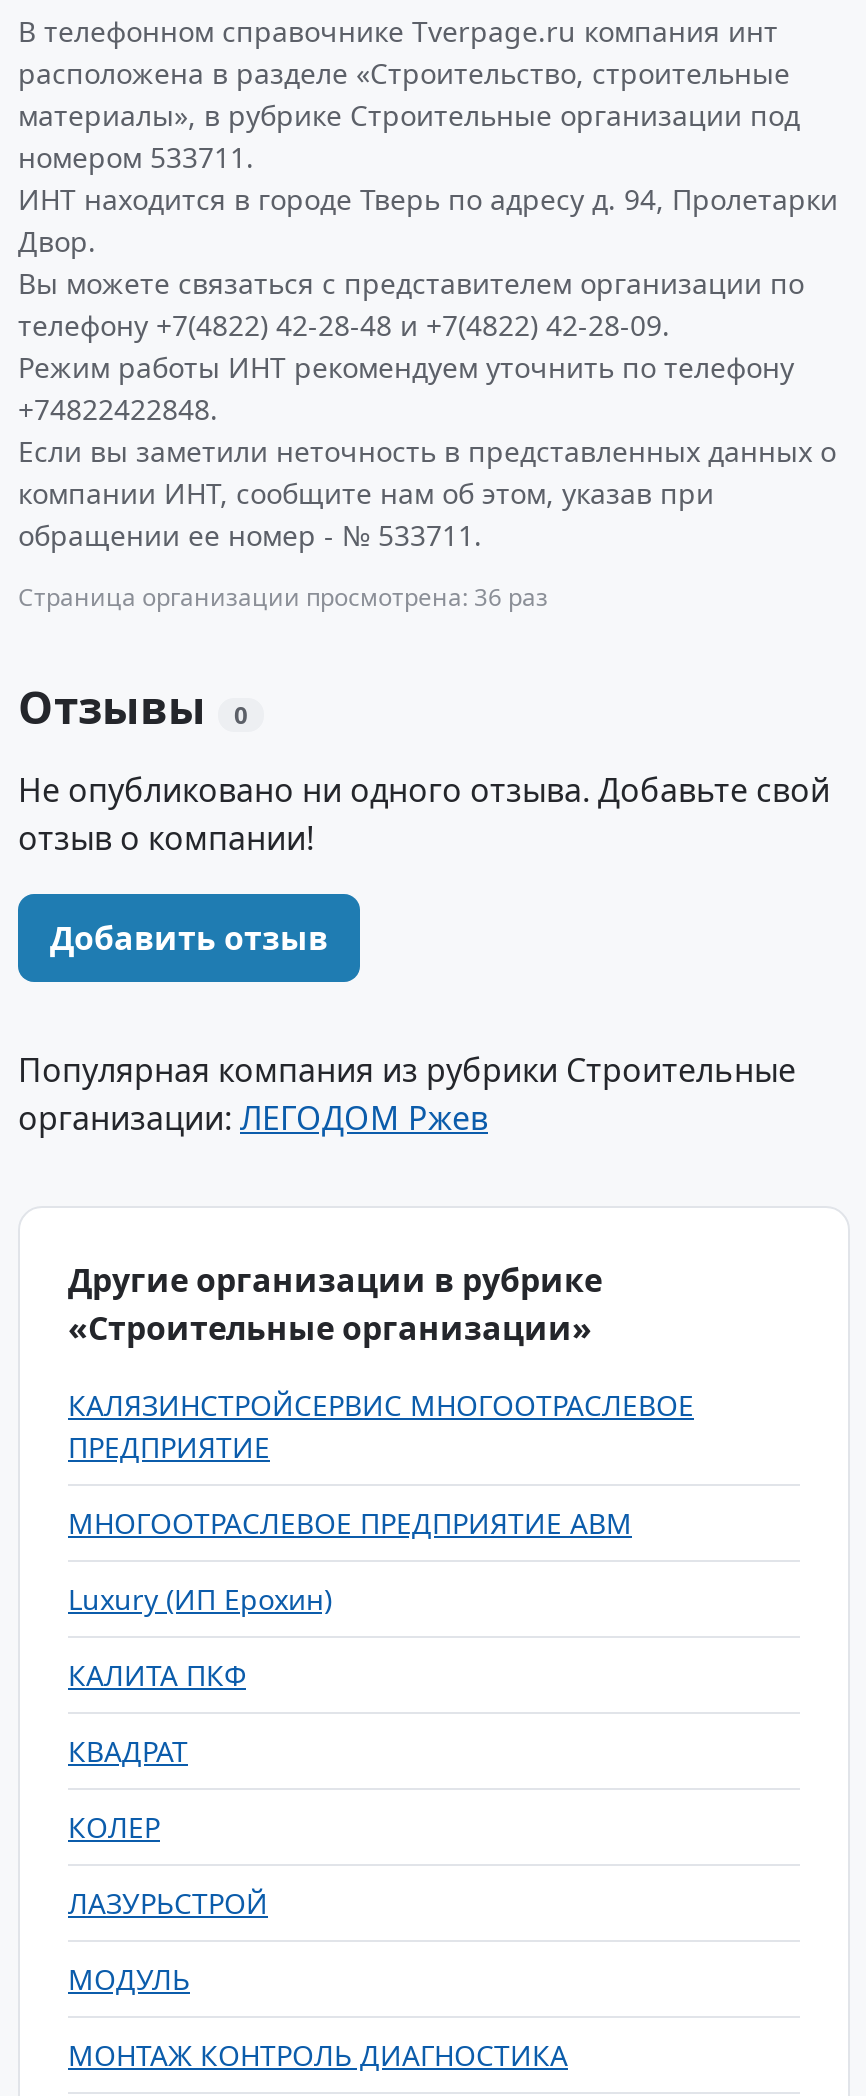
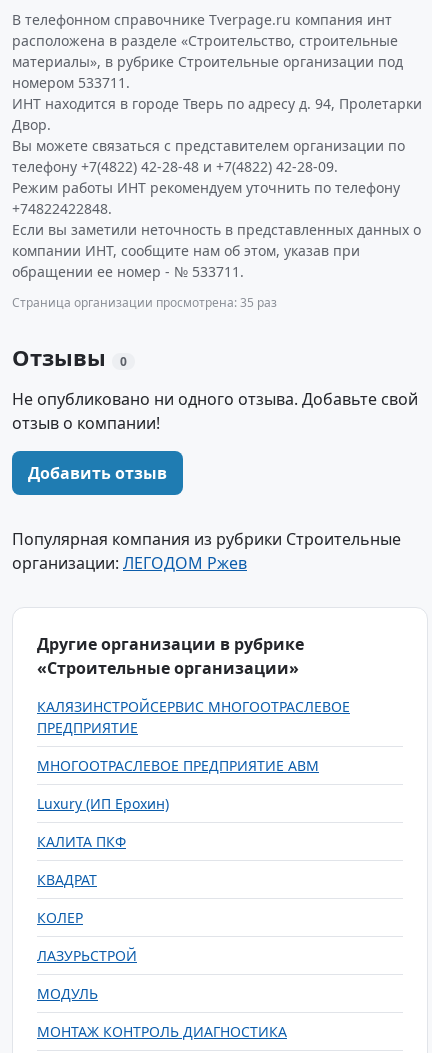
[18,580,548,614] Страница организации просмотрена: 36 раз -> [12,294,277,311] Страница организации просмотрена: 35 раз

